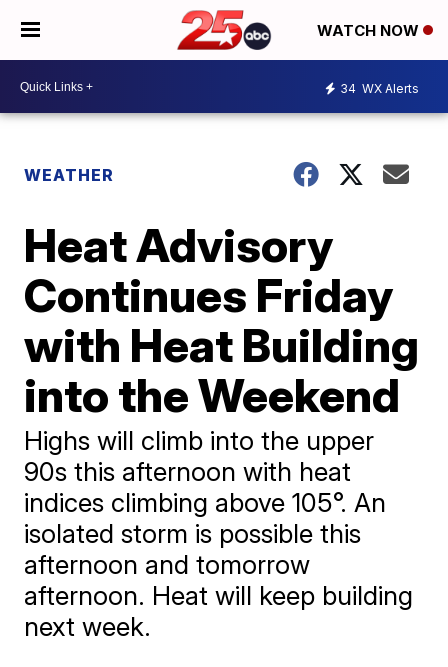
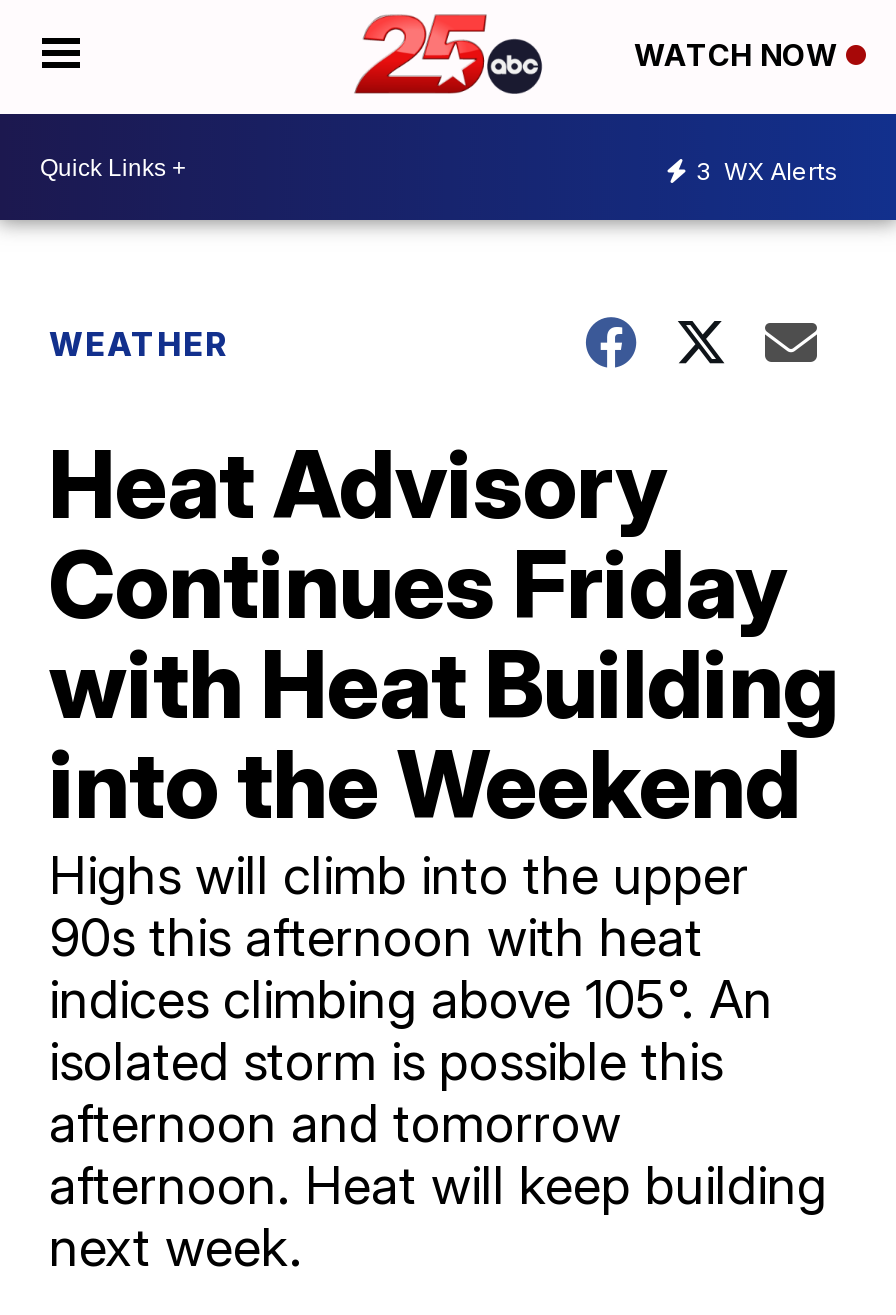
[340,80,419,95] 34 WX Alerts -> [696,155,838,185] 3 WX Alerts

